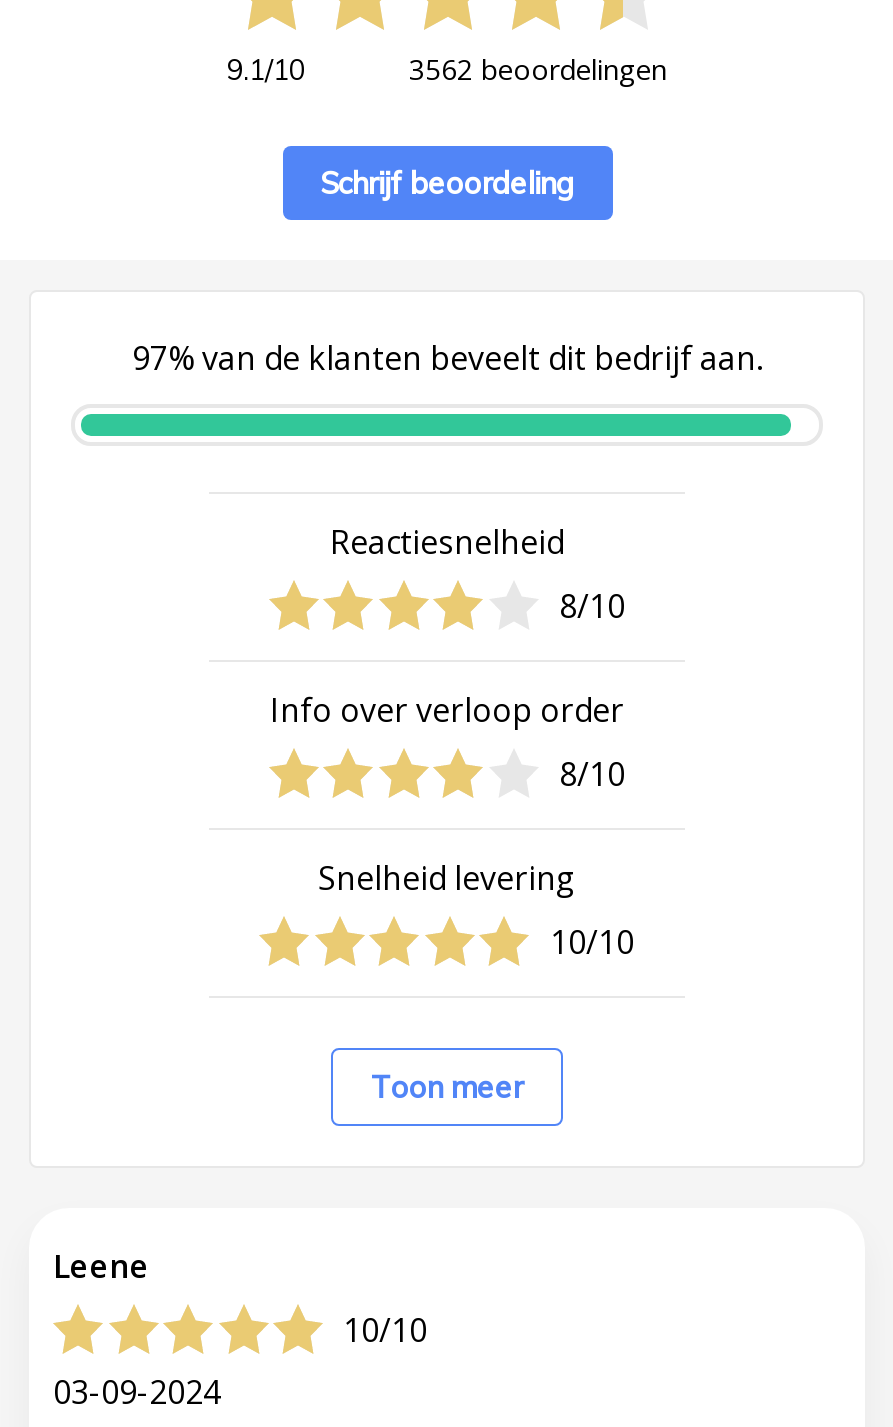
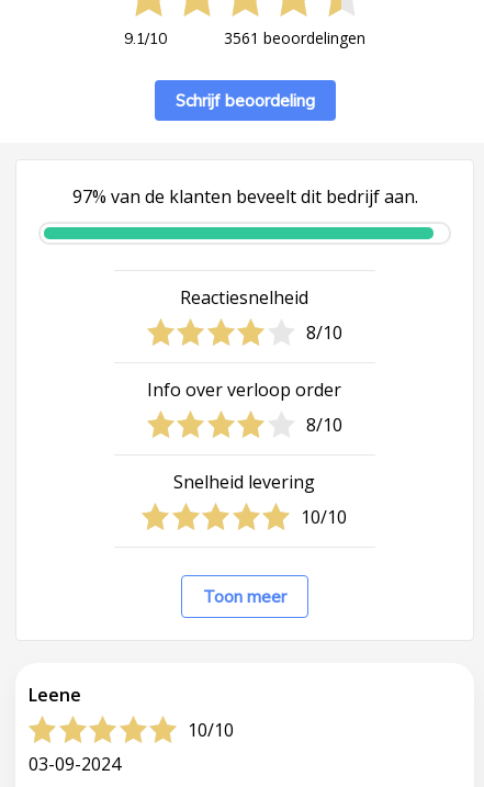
[409,51,667,89] 3562 beoordelingen -> [224,28,365,49] 3561 beoordelingen

